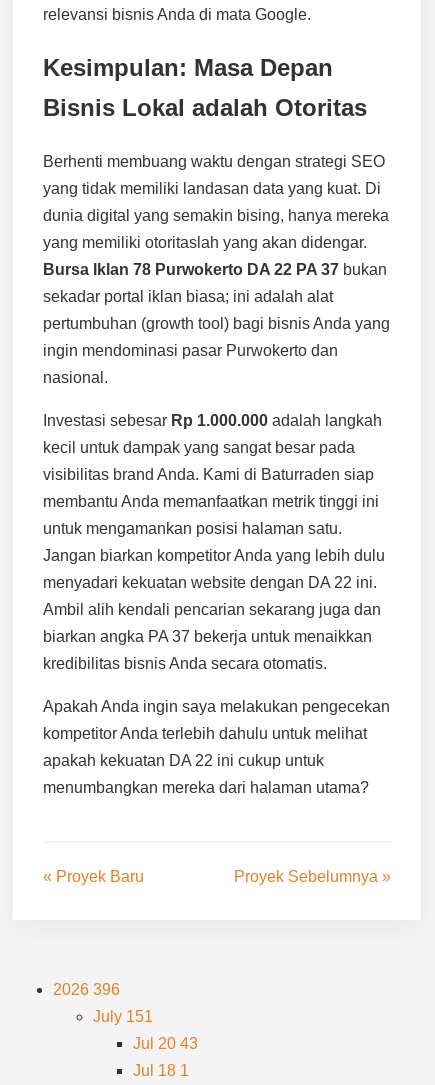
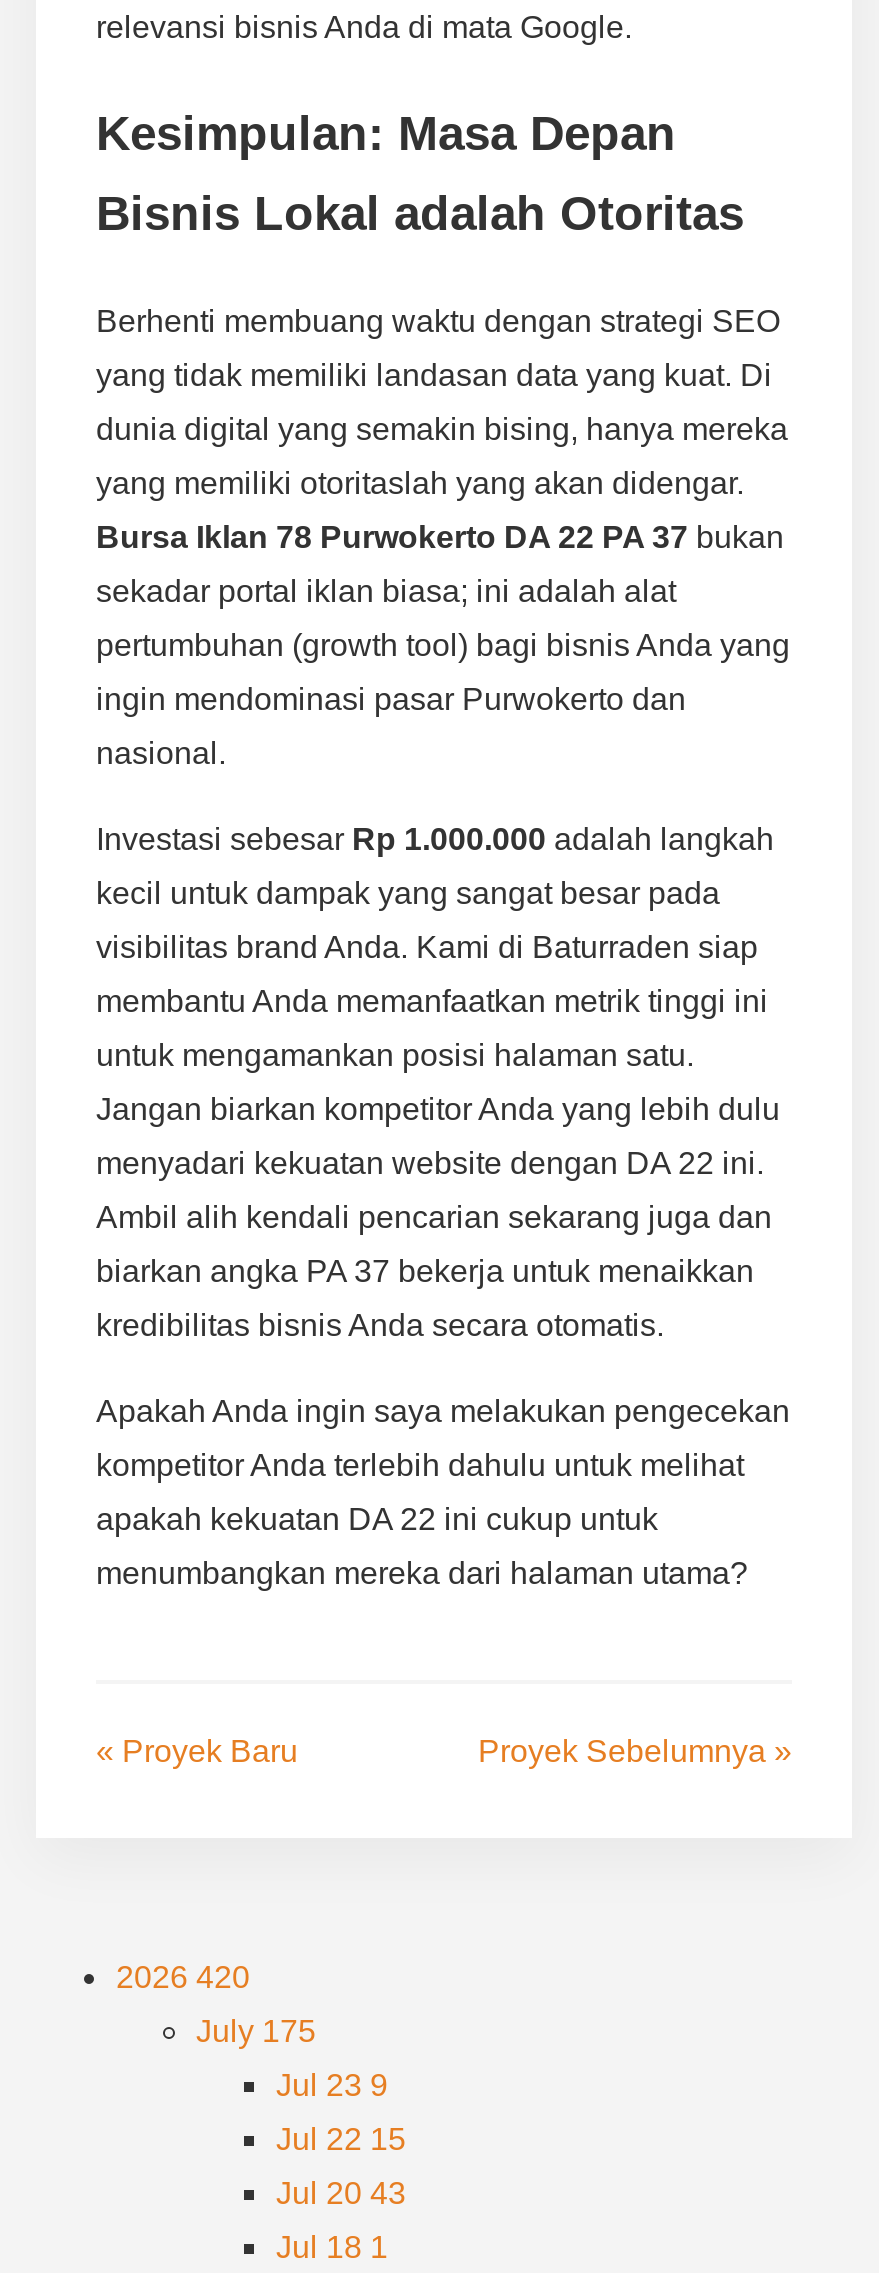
[53,981,153,1025] 2026 396 | July 151 -> [116,1959,406,2155] 2026 420 | July 175 | Jul 23 9 | Jul 22 15

